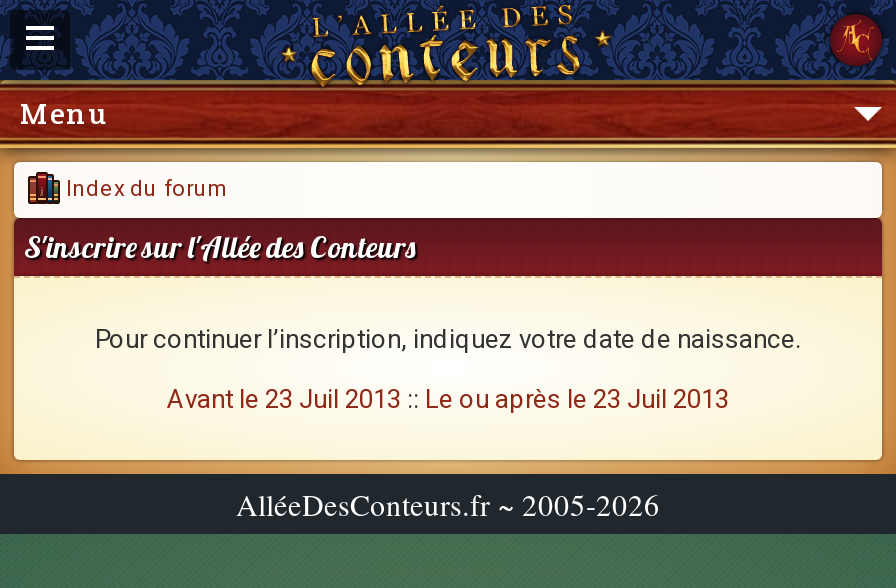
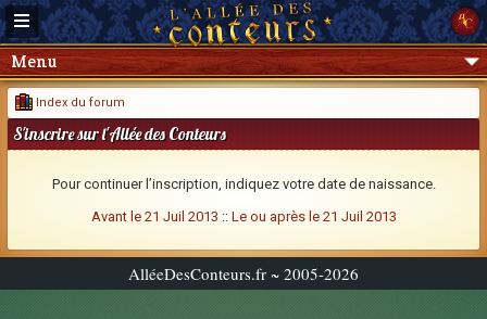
[167,384,729,414] Avant le 23 Juil 2013:: Le ou après le 23 Juil 2013 -> [91,208,396,225] Avant le 21 Juil 2013:: Le ou après le 21 Juil 2013

